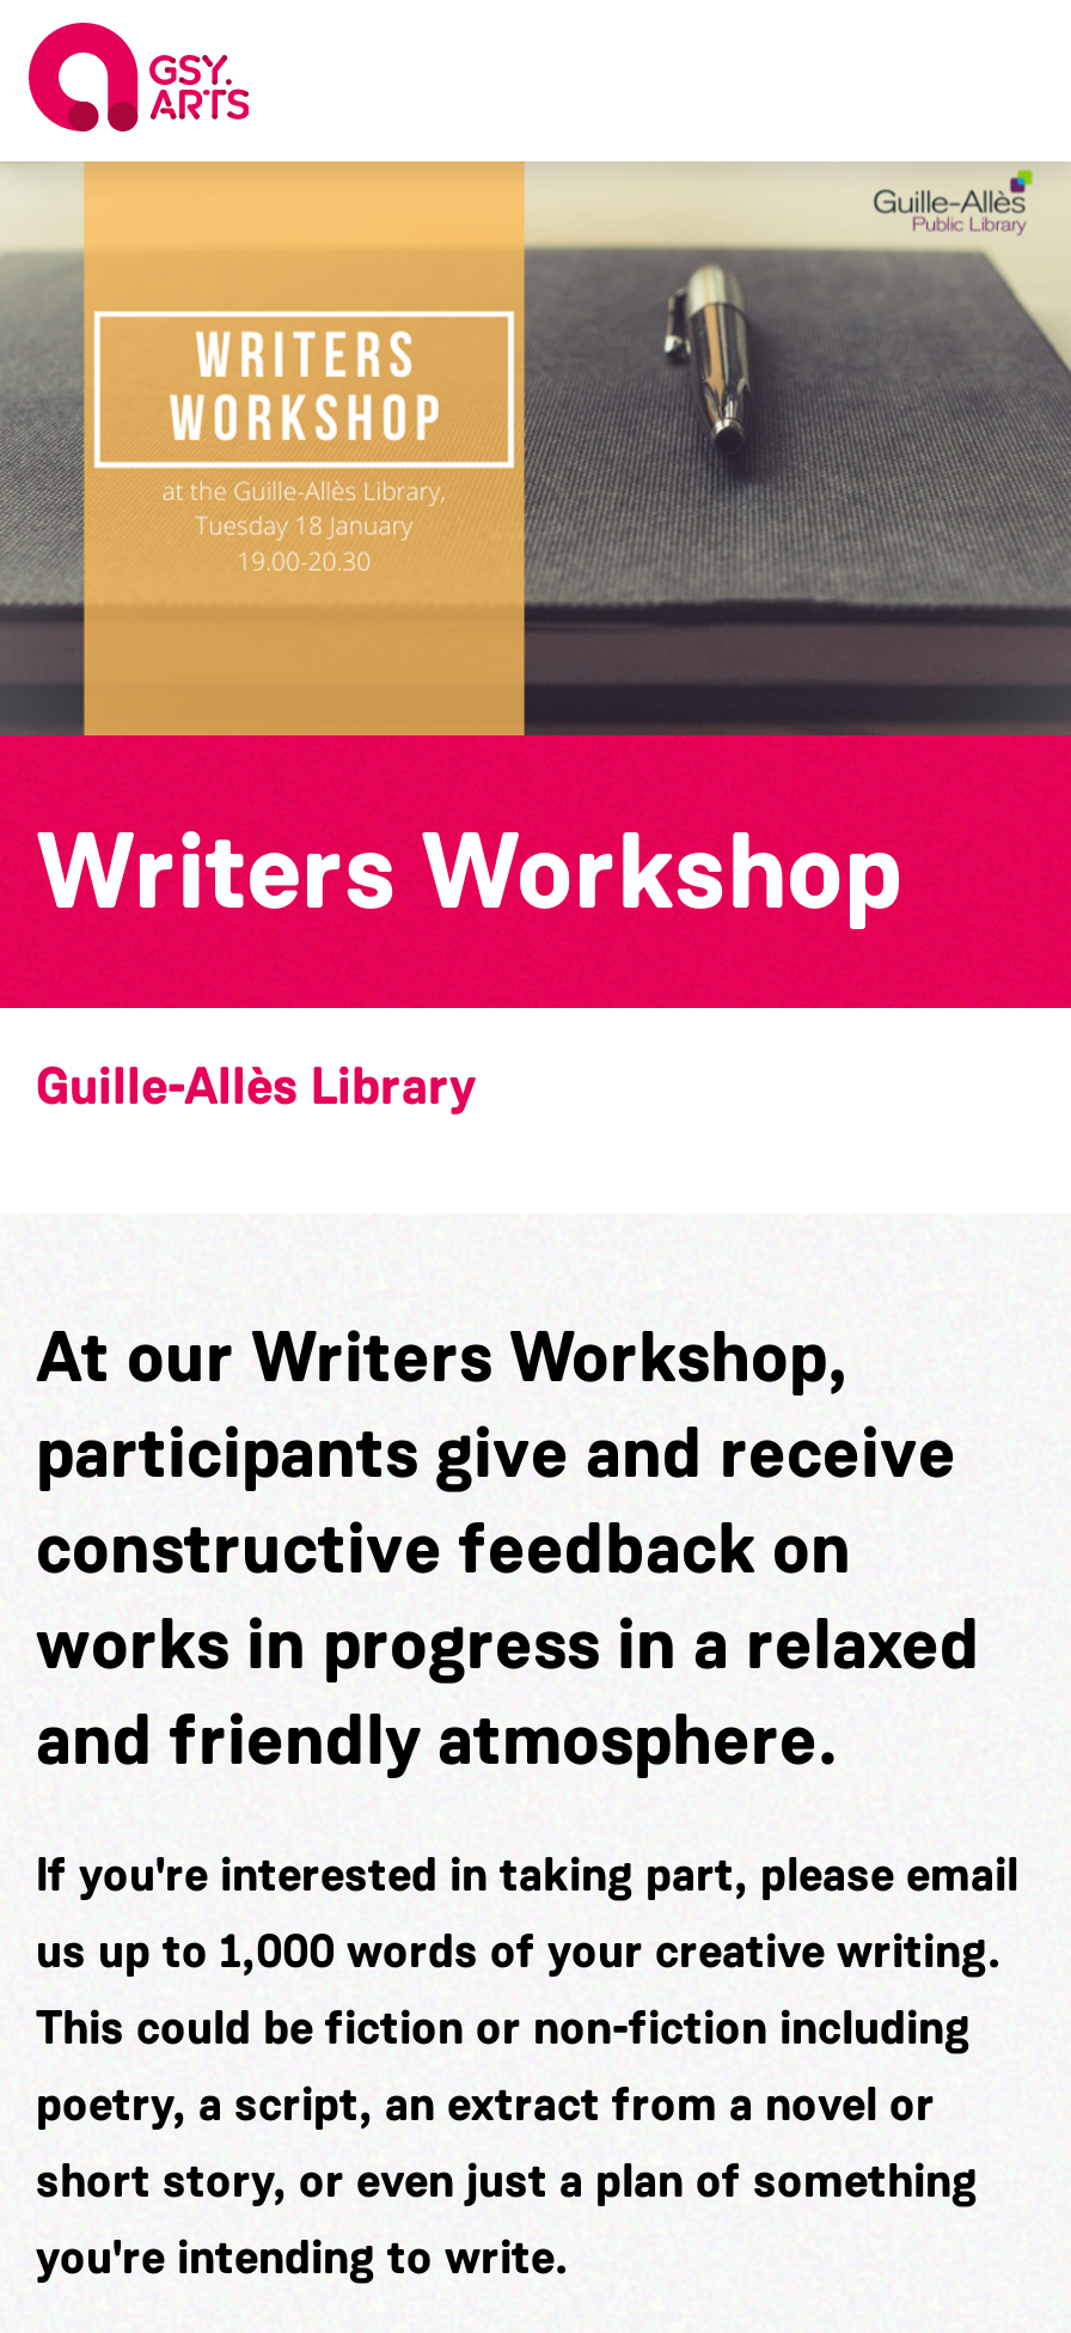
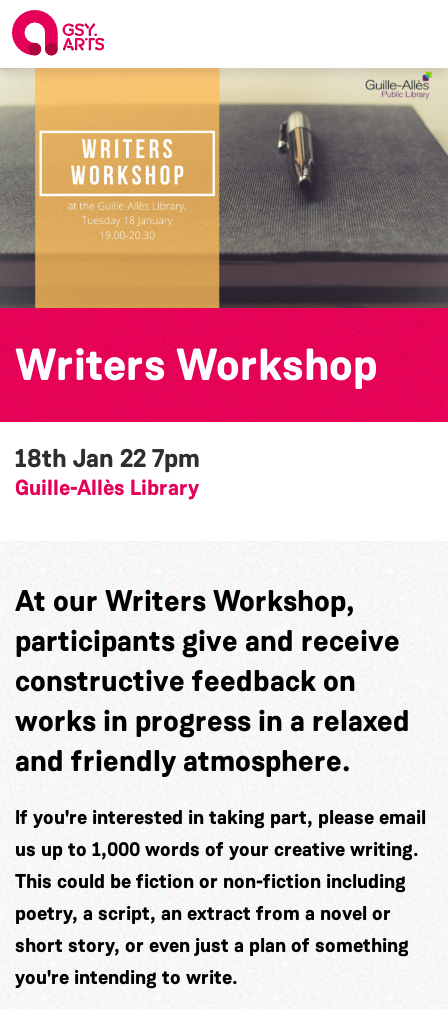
none -> [15,442,200,475] 18th Jan 22 7pm

